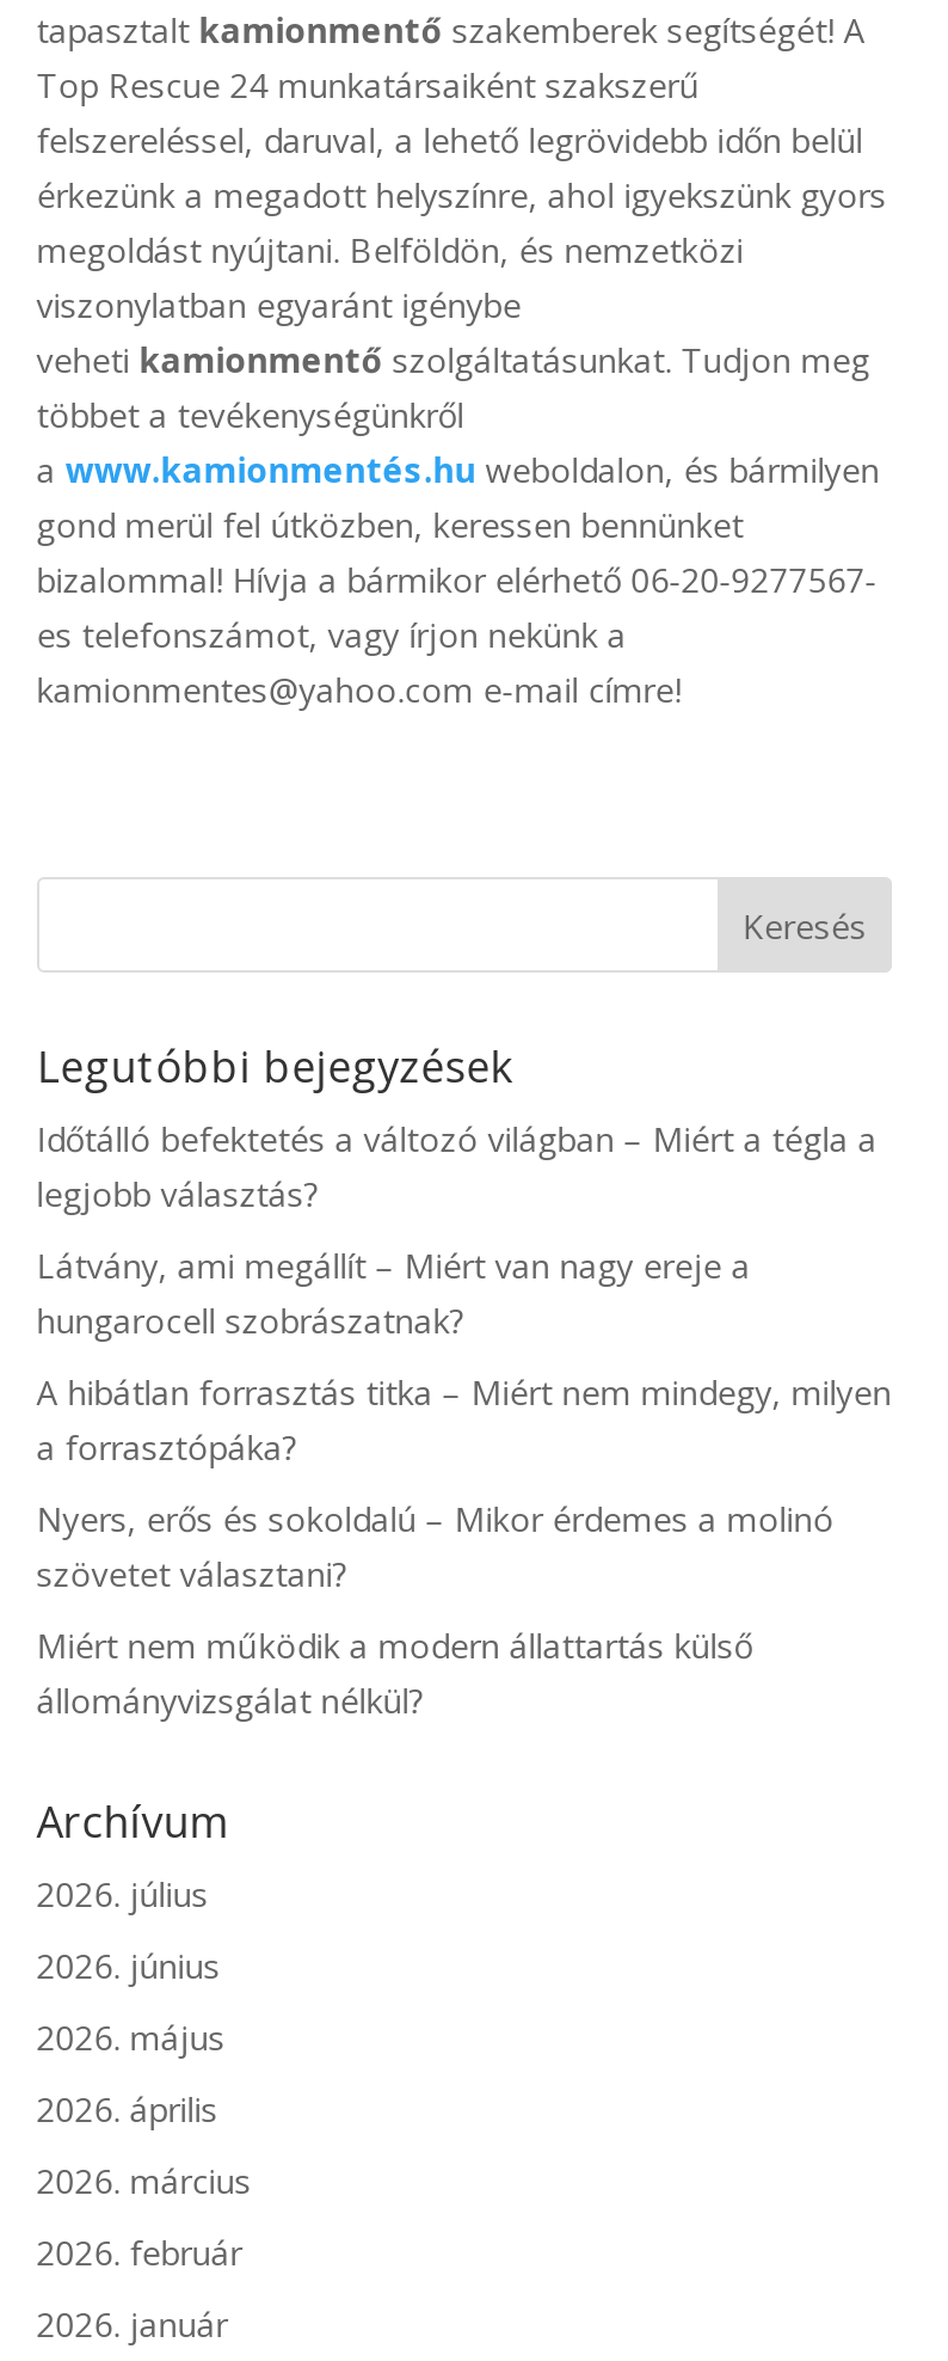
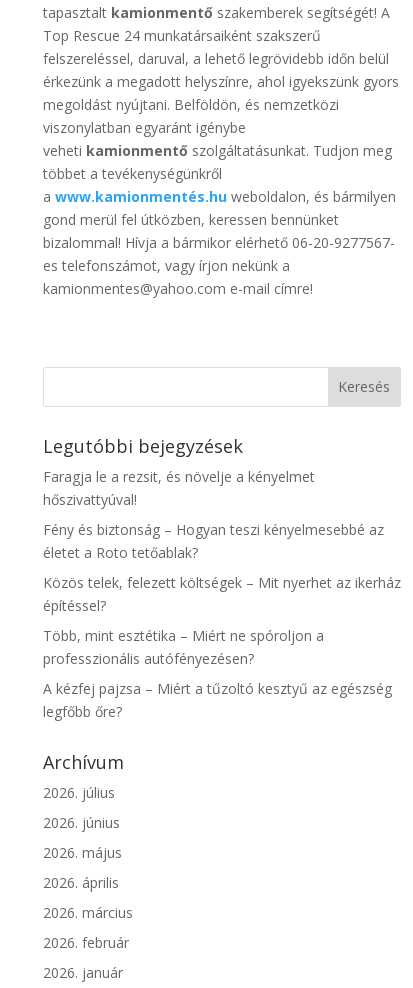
[37,1115,877,1215] Időtálló befektetés a változó világban – Miért a tégla a | legjobb választás? -> [43,467,315,509] Faragja le a rezsit, és növelje a kényelmet | hőszivattyúval!
[37,1242,751,1342] Látvány, ami megállít – Miért van nagy ereje a | hungarocell szobrászatnak? -> [43,520,384,562] Fény és biztonság – Hogyan teszi kényelmesebbé az | életet a Roto tetőablak?
[37,1368,891,1469] A hibátlan forrasztás titka – Miért nem mindegy, milyen | a forrasztópáka? -> [43,573,401,615] Közös telek, felezett költségek – Mit nyerhet az ikerház | építéssel?
[37,1495,834,1595] Nyers, erős és sokoldalú – Mikor érdemes a molinó | szövetet választani? -> [43,626,324,668] Több, mint esztétika – Miért ne spóroljon a | professzionális autófényezésen?
[37,1622,753,1722] Miért nem működik a modern állattartás külső | állományvizsgálat nélkül? -> [43,679,392,721] A kézfej pajzsa – Miért a tűzoltó kesztyű az egészség | legfőbb őre?

